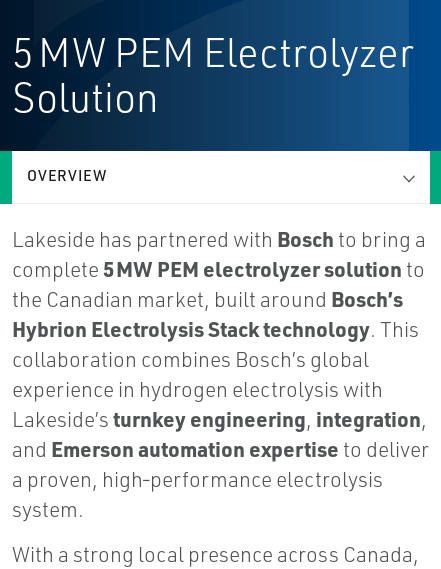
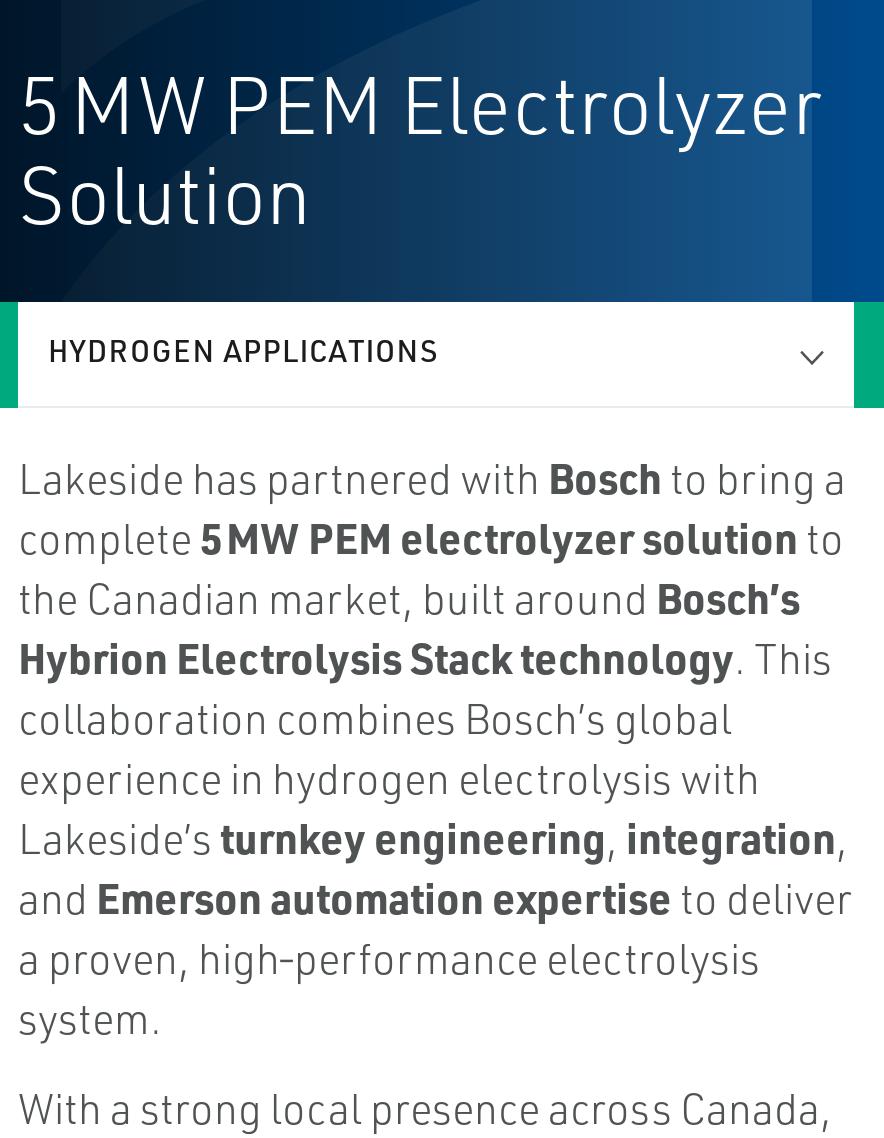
[27,166,107,185] OVERVIEW -> [48,332,440,370] HYDROGEN APPLICATIONS

